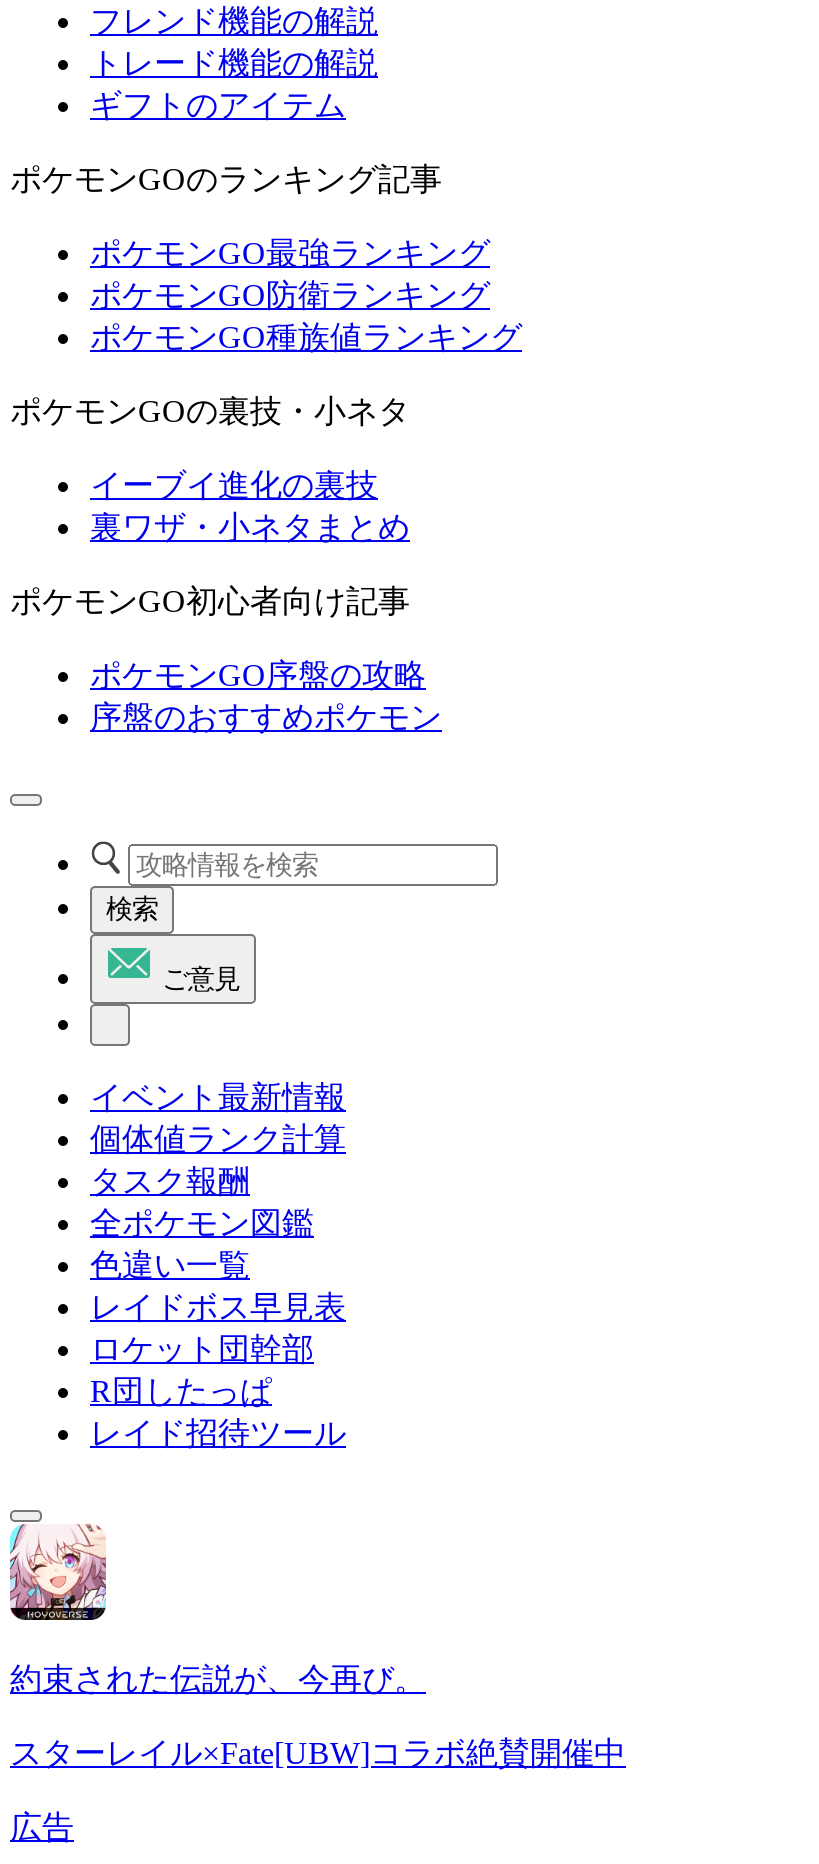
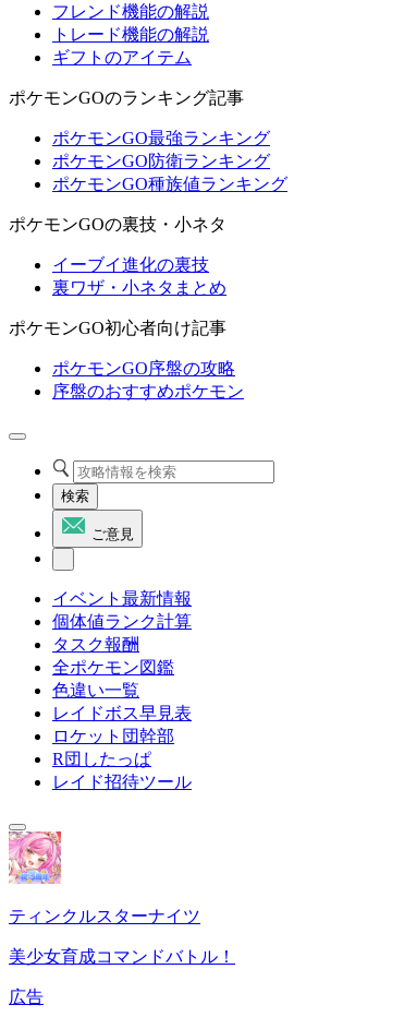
[8,1522,426,1696] [image] | 約束された伝説が、今再び。 -> [8,830,200,925] [image] | ティンクルスターナイツ
[10,1736,626,1770] スターレイル×Fate[UBW]コラボ絶賛開催中 -> [9,947,235,966] 美少女育成コマンドバトル！

